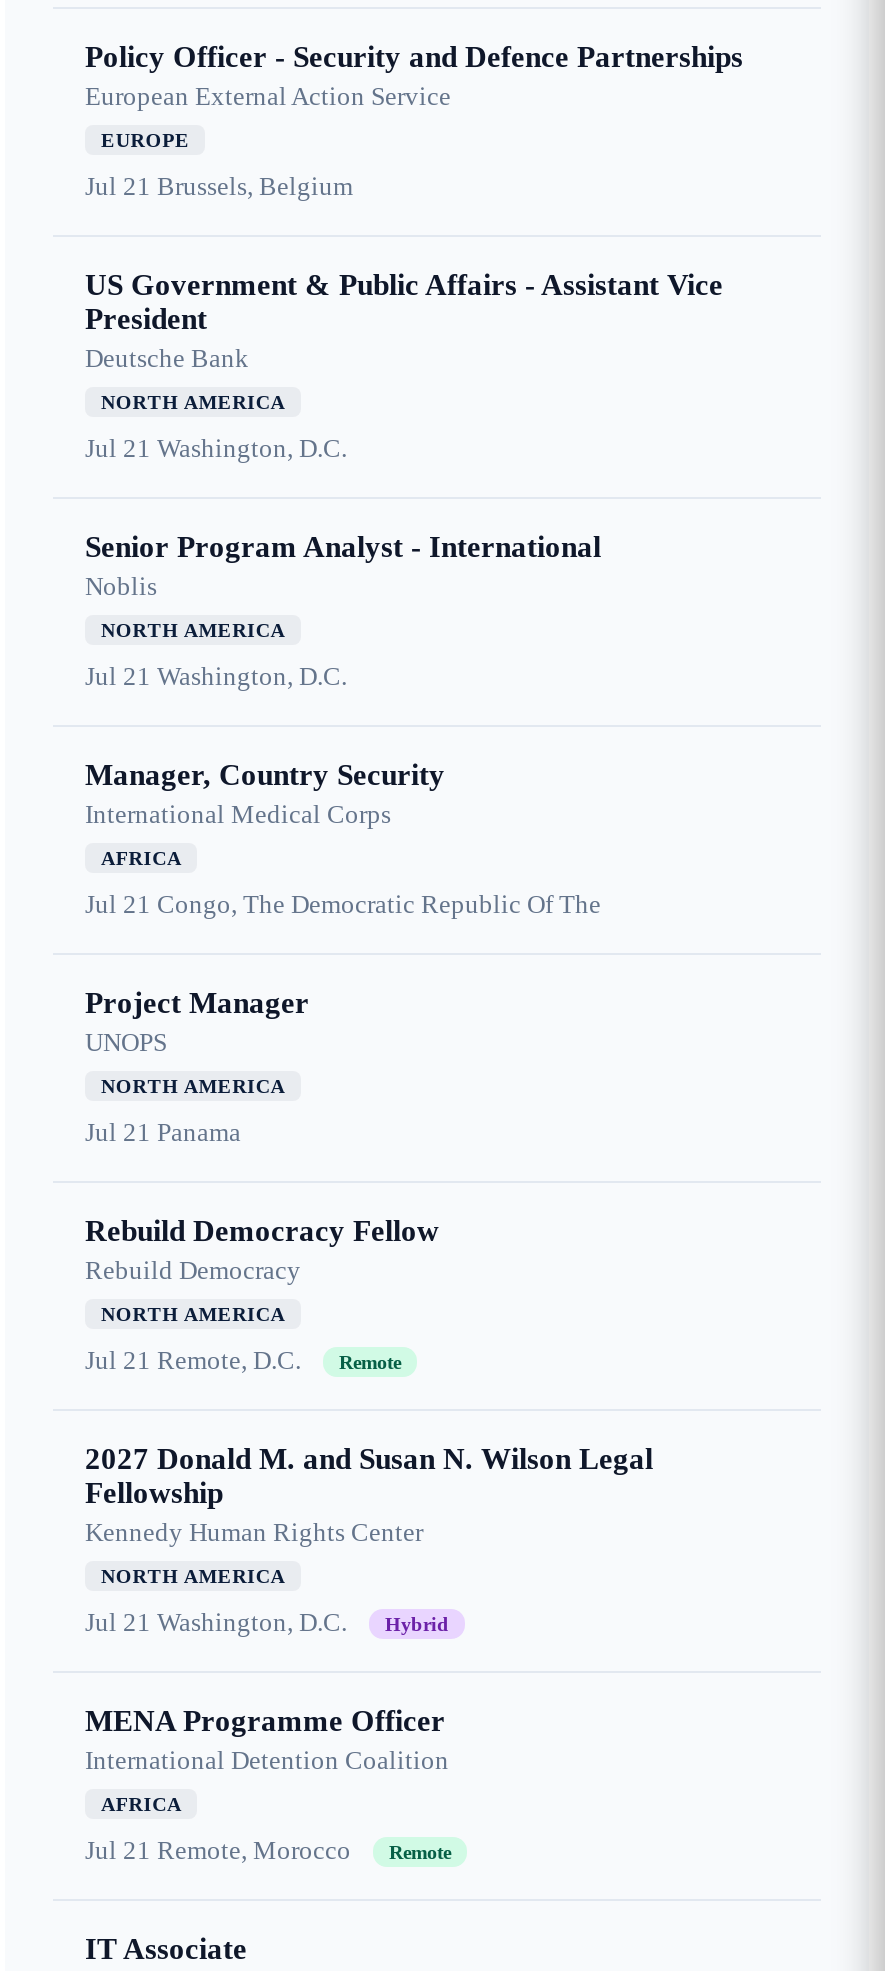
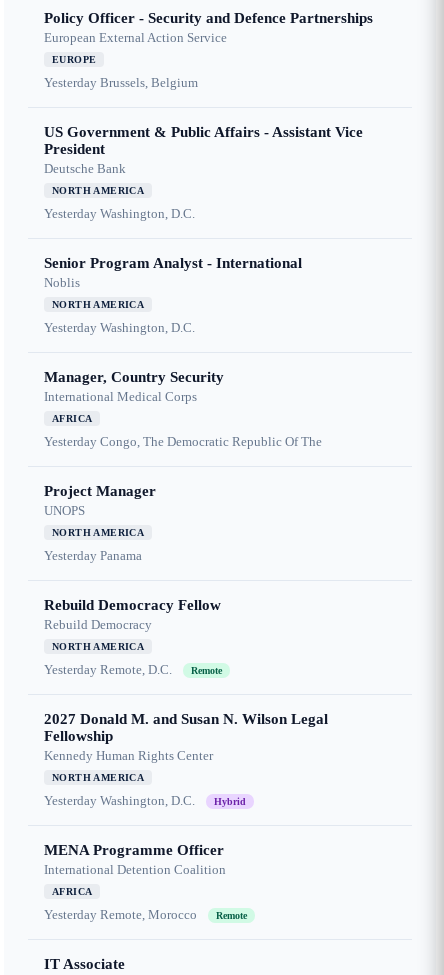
[85,171,353,201] Jul 21 Brussels, Belgium -> [44,75,198,90] Yesterday Brussels, Belgium
[85,433,347,463] Jul 21 Washington, D.C. -> [44,206,195,221] Yesterday Washington, D.C.
[85,661,347,691] Jul 21 Washington, D.C. -> [44,320,195,335] Yesterday Washington, D.C.
[85,889,601,919] Jul 21 Congo, The Democratic Republic Of The -> [44,434,322,449] Yesterday Congo, The Democratic Republic Of The
[85,1117,241,1147] Jul 21 Panama -> [44,548,142,563] Yesterday Panama
[85,1345,301,1375] Jul 21 Remote, D.C. -> [44,662,172,677] Yesterday Remote, D.C.
[85,1607,347,1637] Jul 21 Washington, D.C. -> [44,793,195,808] Yesterday Washington, D.C.
[85,1835,351,1865] Jul 21 Remote, Morocco -> [44,907,197,922] Yesterday Remote, Morocco

